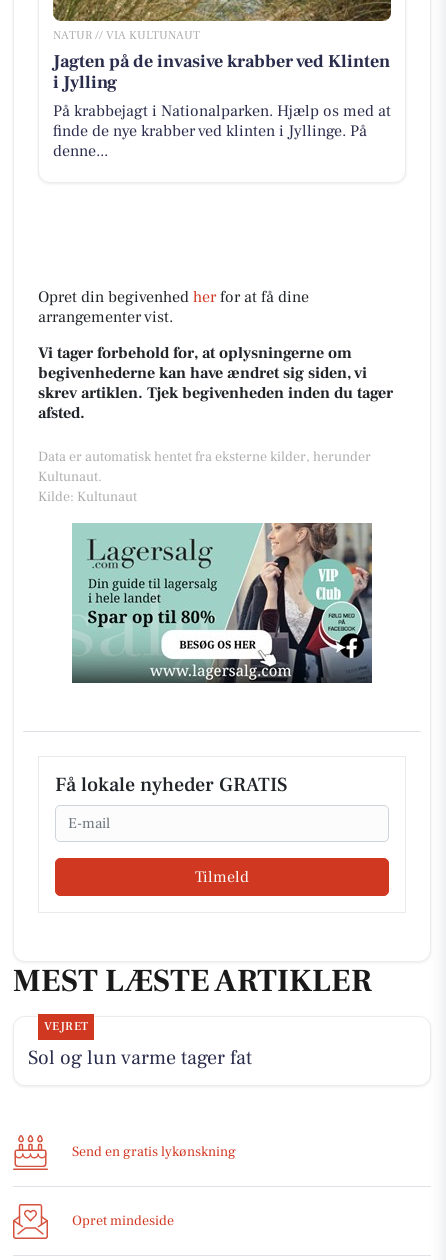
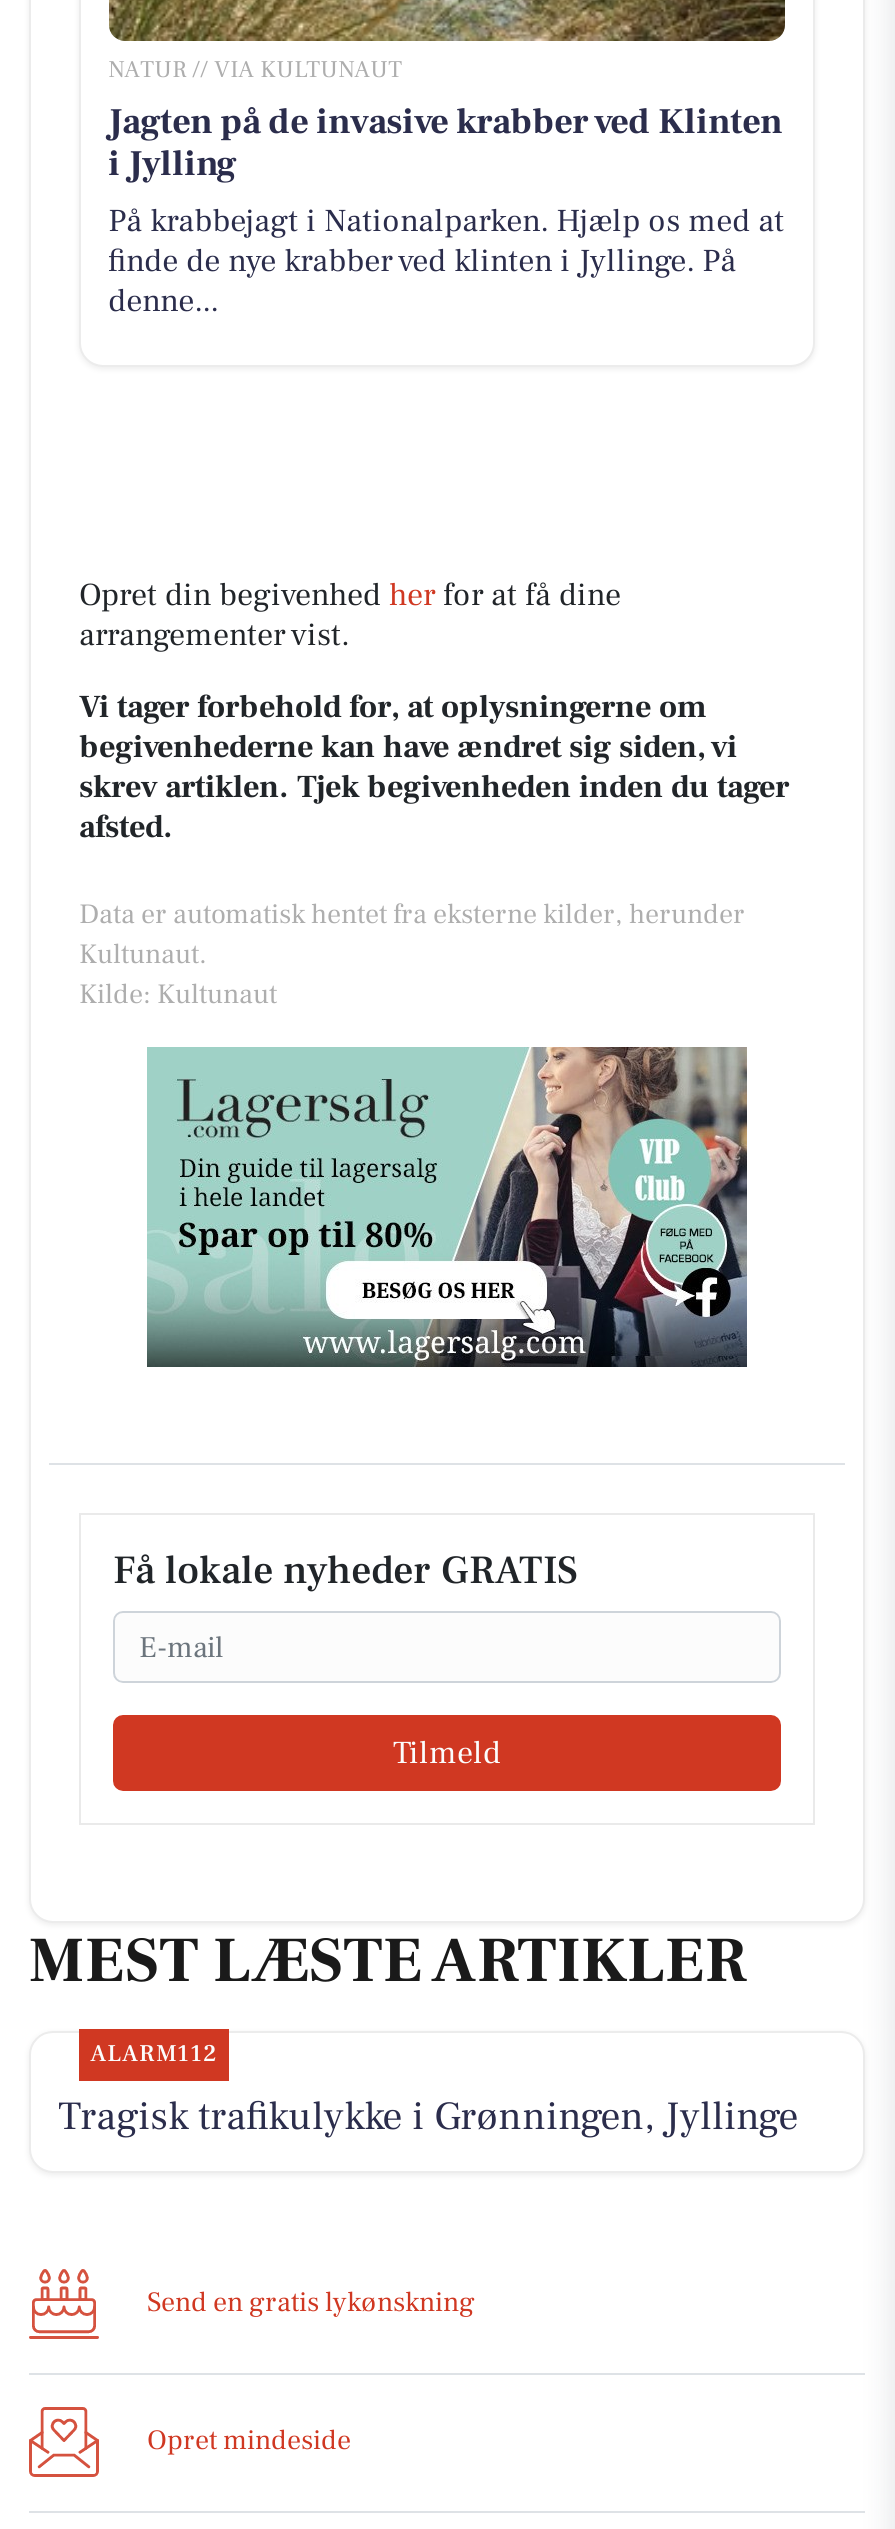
[28,1019,252,1071] VEJRET | Sol og lun varme tager fat -> [58,2039,798,2143] ALARM112 | Tragisk trafikulykke i Grønningen, Jyllinge

